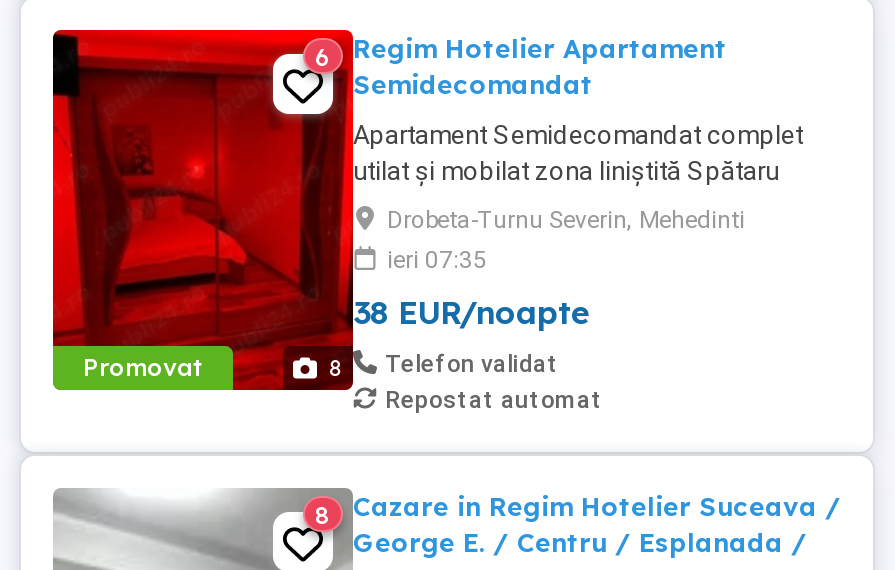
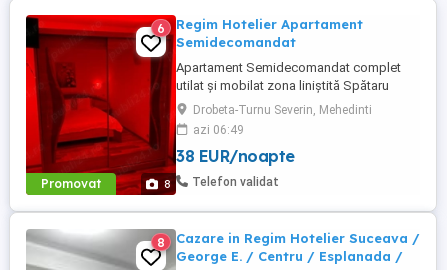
[387,246,487,274] ieri 07:35 -> [193,123,244,137] azi 06:49
[385,386,603,414] Repostat automat -> none

